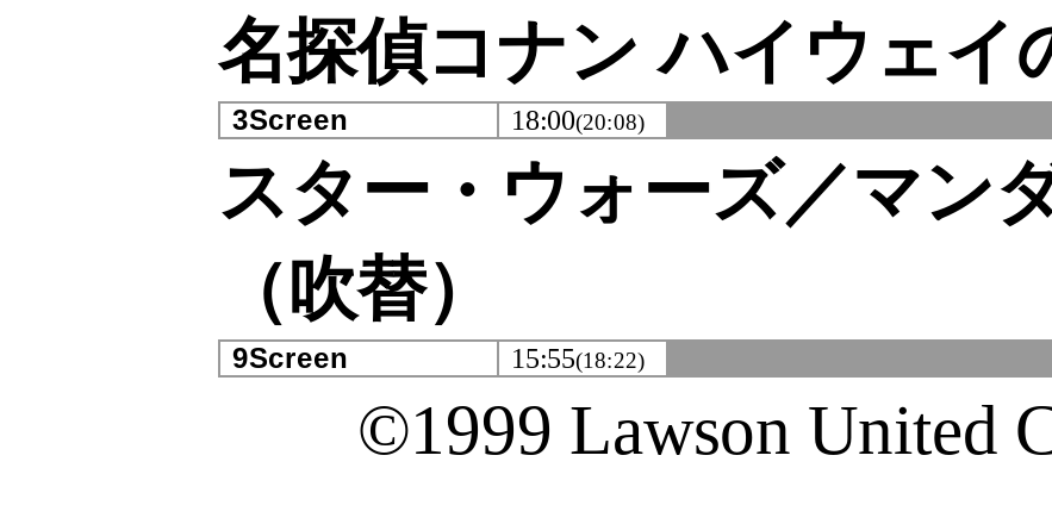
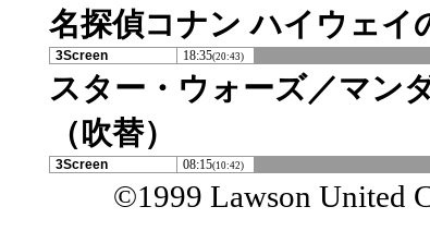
[511,104,645,138] 18:00(20:08) -> [183,48,244,63] 18:35(20:43)
[232,343,645,376] 9Screen | 15:55(18:22) -> [56,157,244,172] 3Screen | 08:15(10:42)

